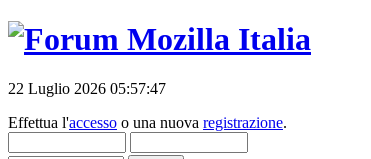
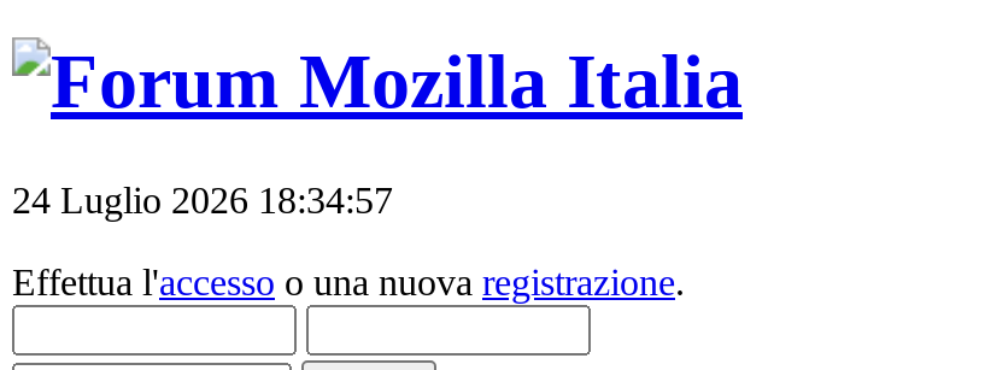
[8,80,166,97] 22 Luglio 2026 05:57:47 -> [12,179,393,220] 24 Luglio 2026 18:34:57

